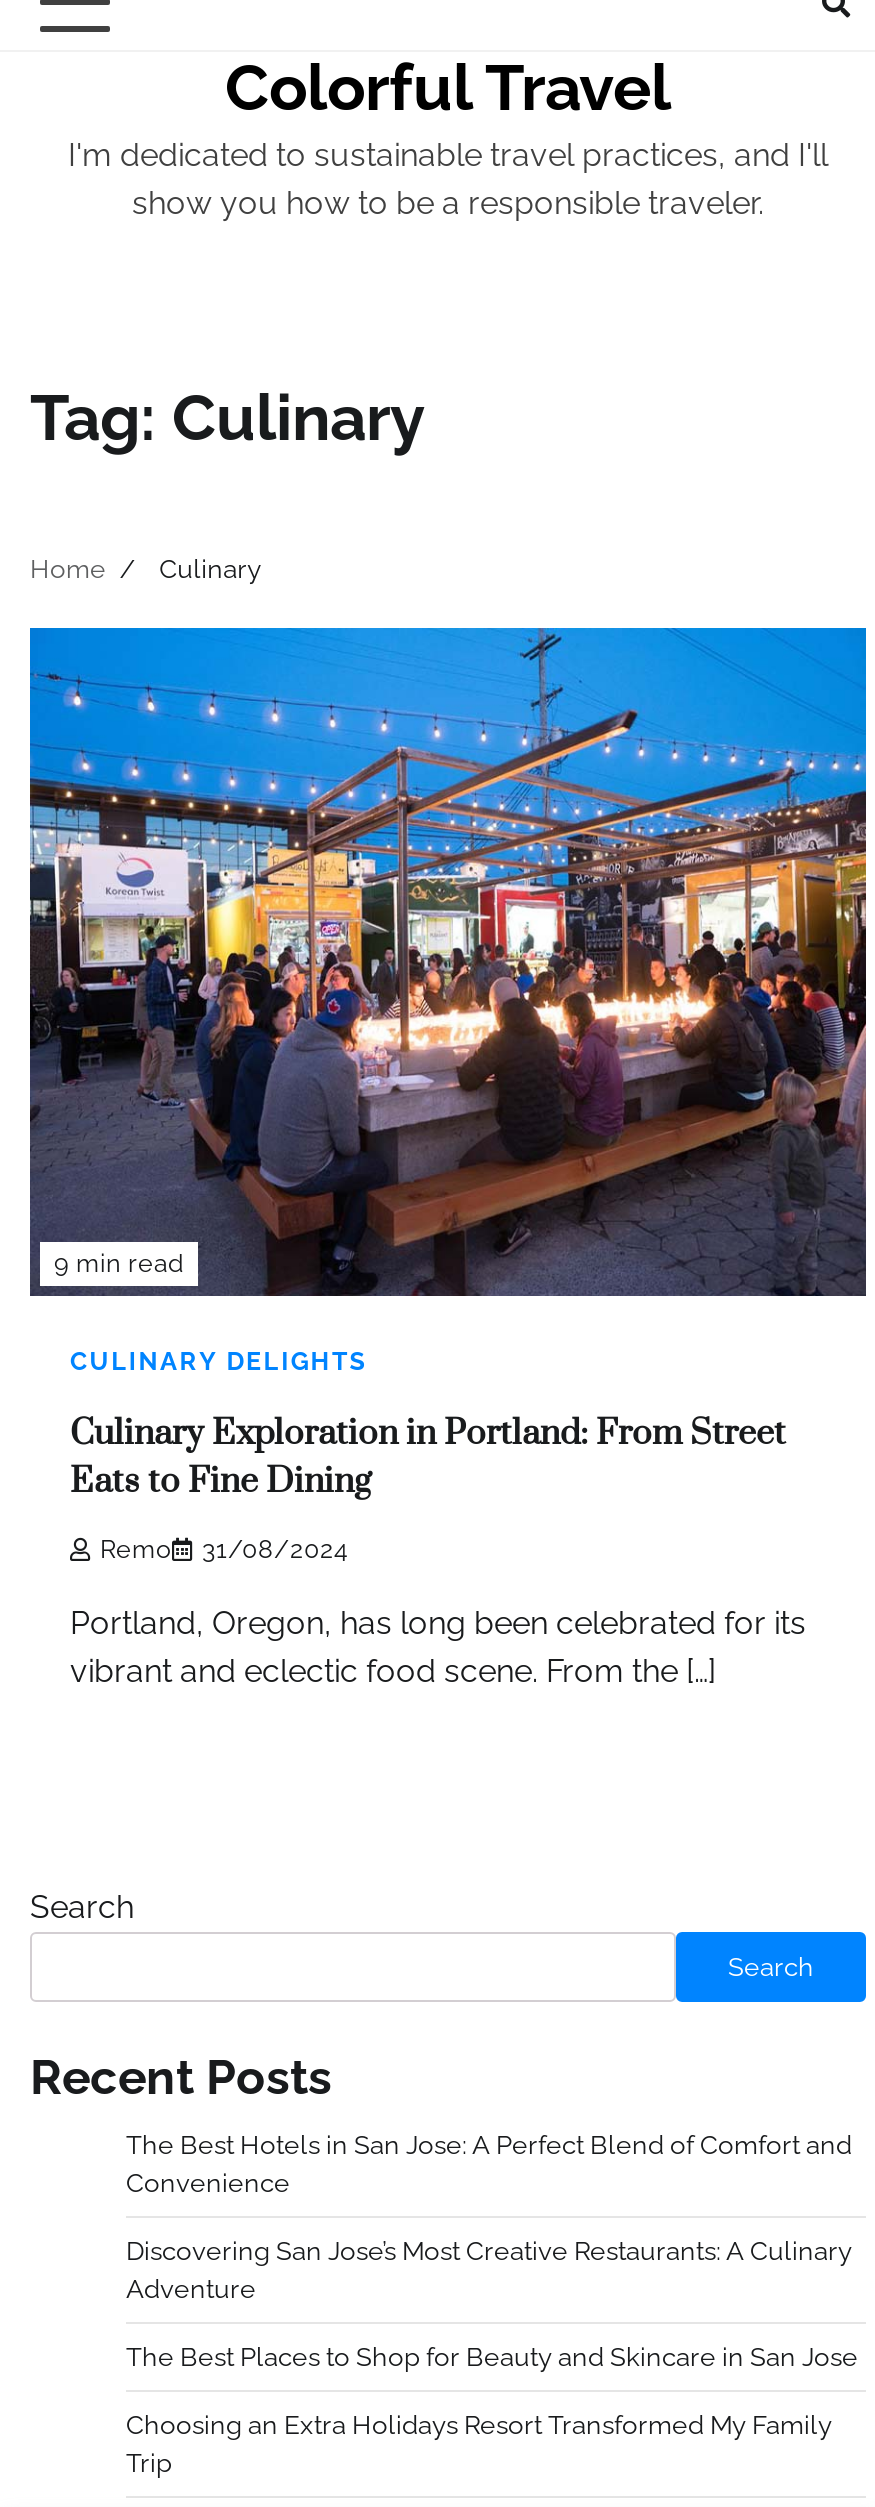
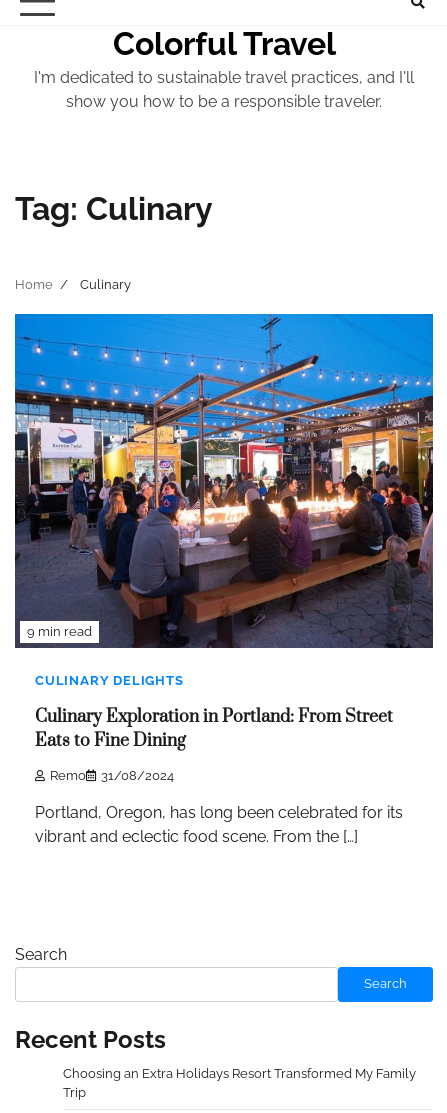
[126,2131,858,2373] The Best Hotels in San Jose: A Perfect Blend of Comfort and | Convenience | Discovering San Jose’s Most Creative Restaurants: A Culinary | Adventure | The Best Places to Shop for Beauty and Skincare in San Jose -> none

